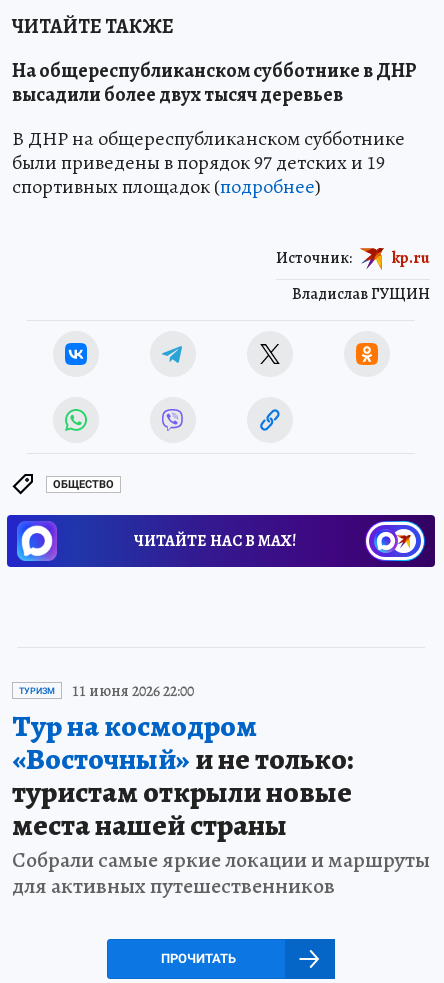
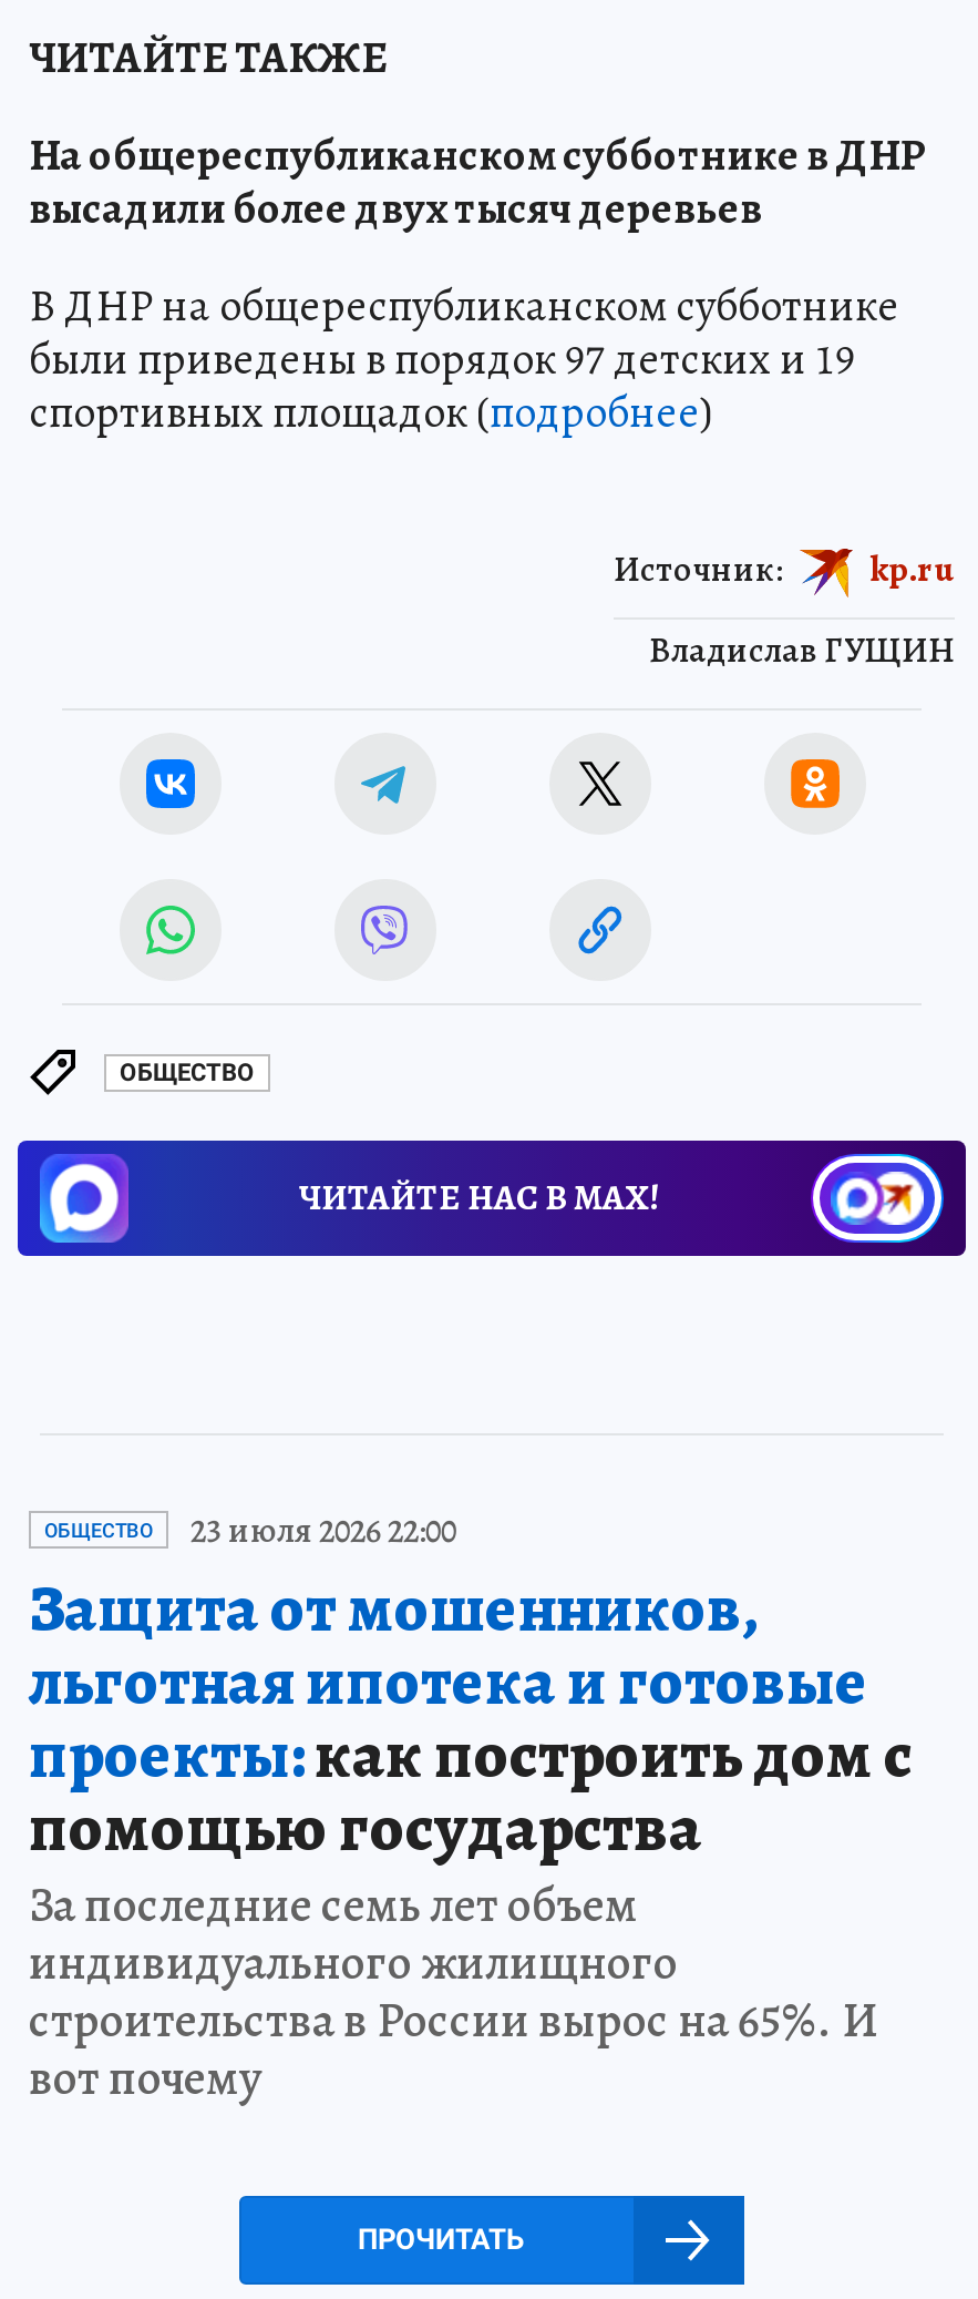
[12,680,430,901] ТУРИЗМ | 11 июня 2026 22:00 | Тур на космодром | «Восточный»и не только: | туристам открыли новые | места нашей страны | Собрали самые яркие локации и маршруты | для активных путешественников -> [29,1506,913,2111] ОБЩЕСТВО | 23 июля 2026 22:00 | Защита от мошенников, | льготная ипотека и готовые | проекты:как построить дом с | помощью государства | За последние семь лет объем | индивидуального жилищного | строительства в России вырос на 65%. И | вот почему

